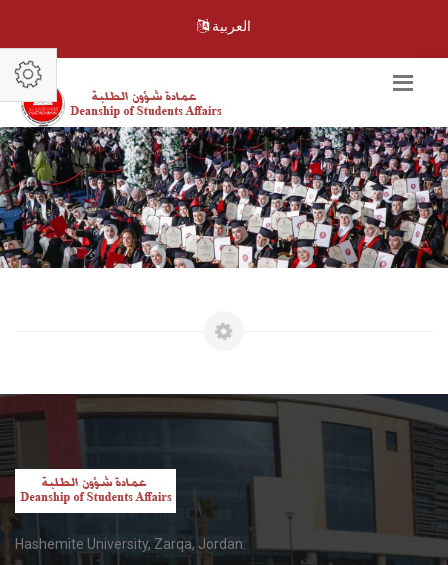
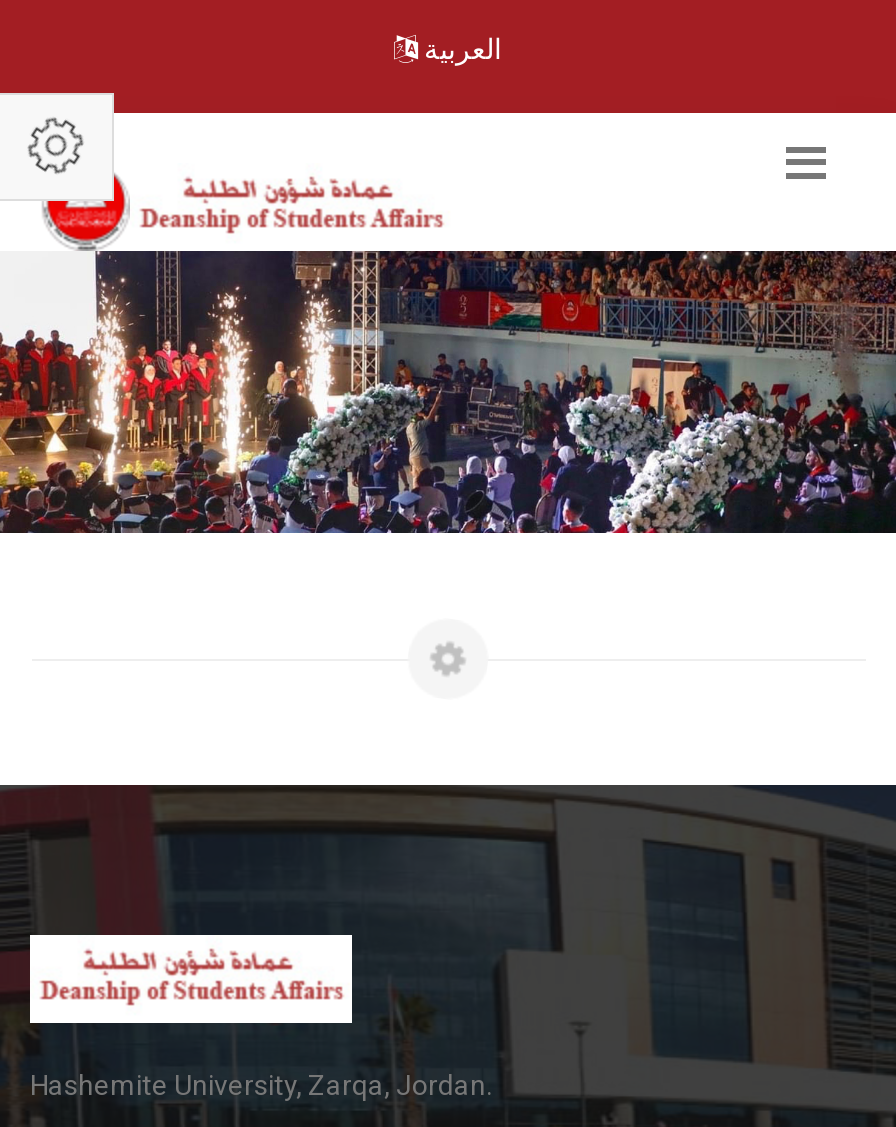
[3,126,445,269] [image] -> [6,249,890,535] [image]

